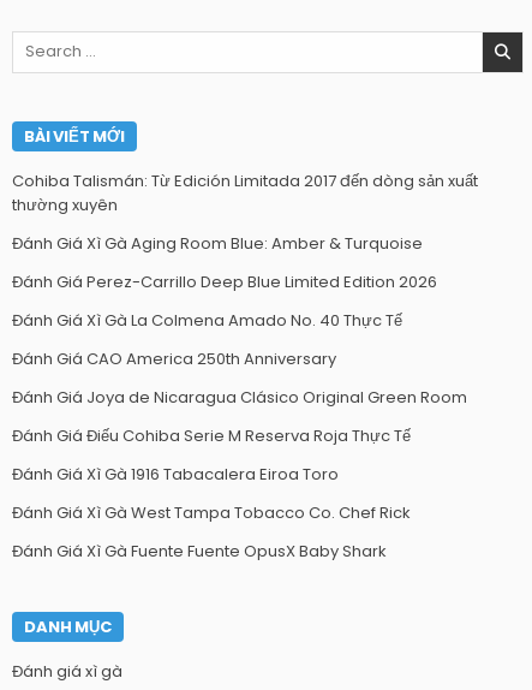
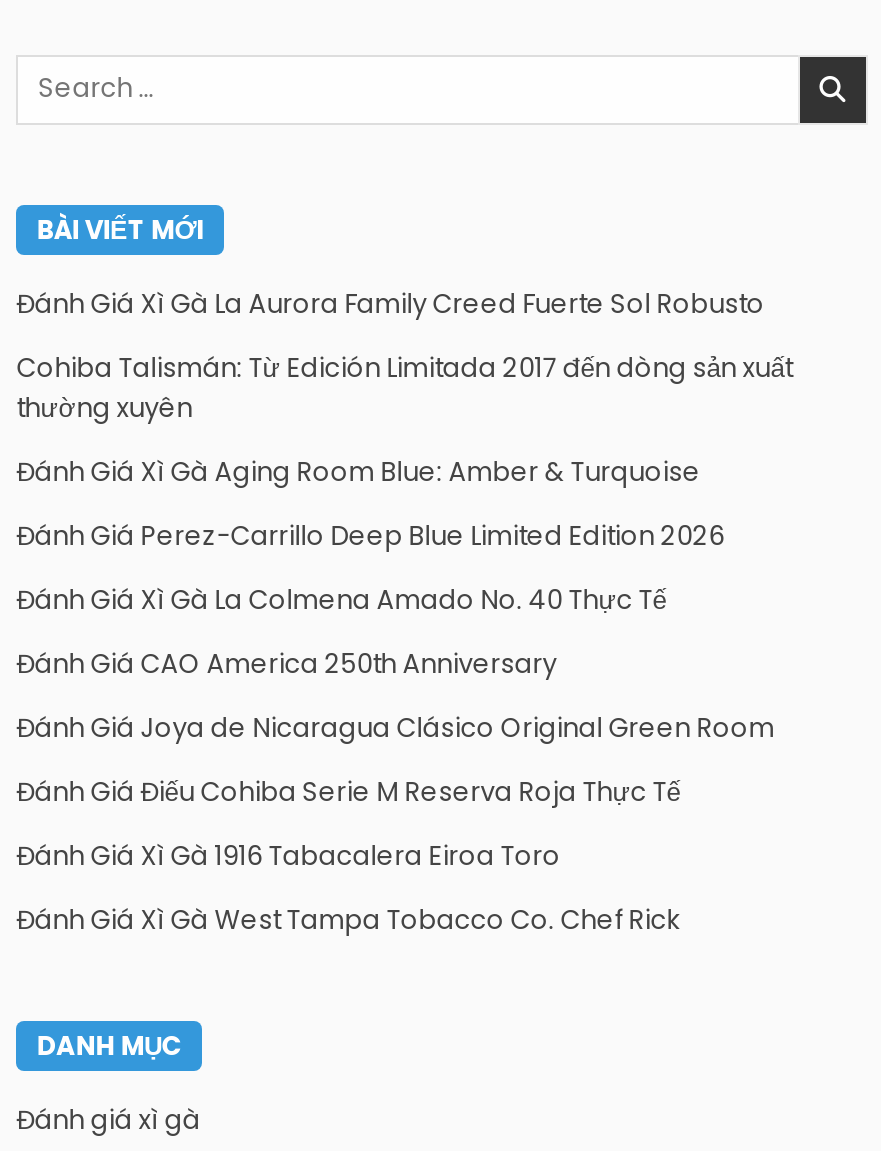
none -> [16,284,764,322] Đánh Giá Xì Gà La Aurora Family Creed Fuerte Sol Robusto
moved [12,169,478,524] -> [16,348,792,938]: Cohiba Talismán: Từ Edición Limitada 2017 đến dòng sản xuất | thường xuyên | Đánh Giá Xì Gà Aging Room Blue: Amber & Turquoise | ... | Đánh Giá Xì Gà 1916 Tabacalera Eiroa Toro | Đánh Giá Xì Gà West Tampa Tobacco Co. Chef Rick
[12,539,387,562] Đánh Giá Xì Gà Fuente Fuente OpusX Baby Shark -> none

